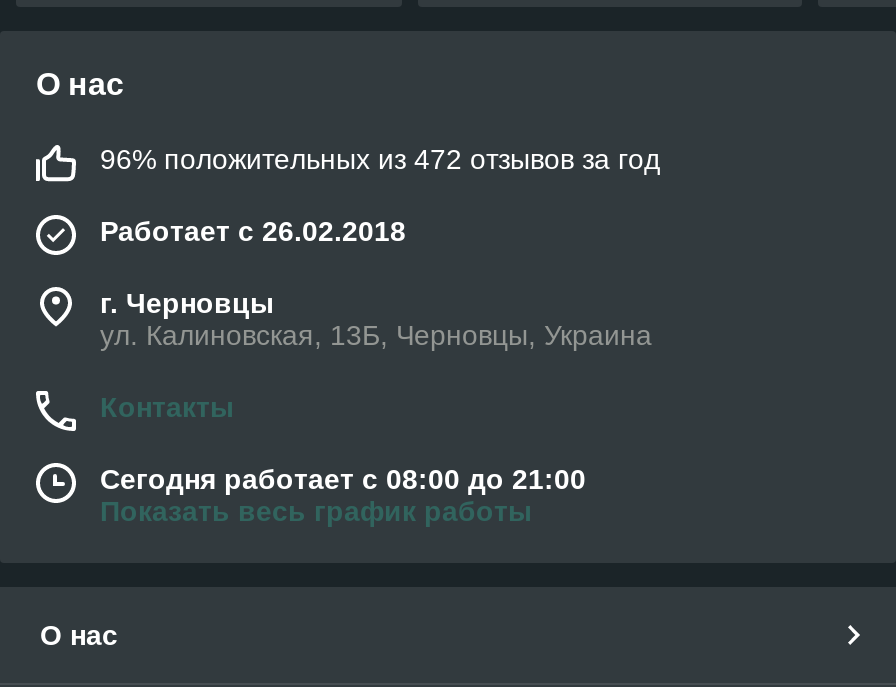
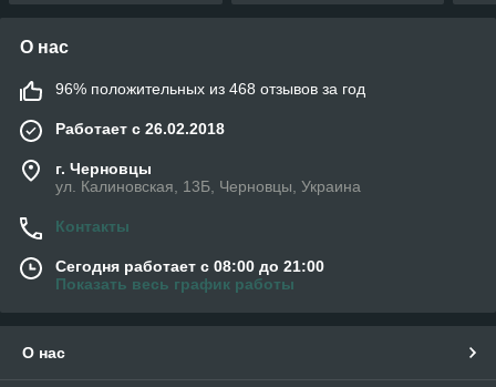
[100,143,660,175] 96% положительных из 472 отзывов за год -> [55,80,365,97] 96% положительных из 468 отзывов за год

